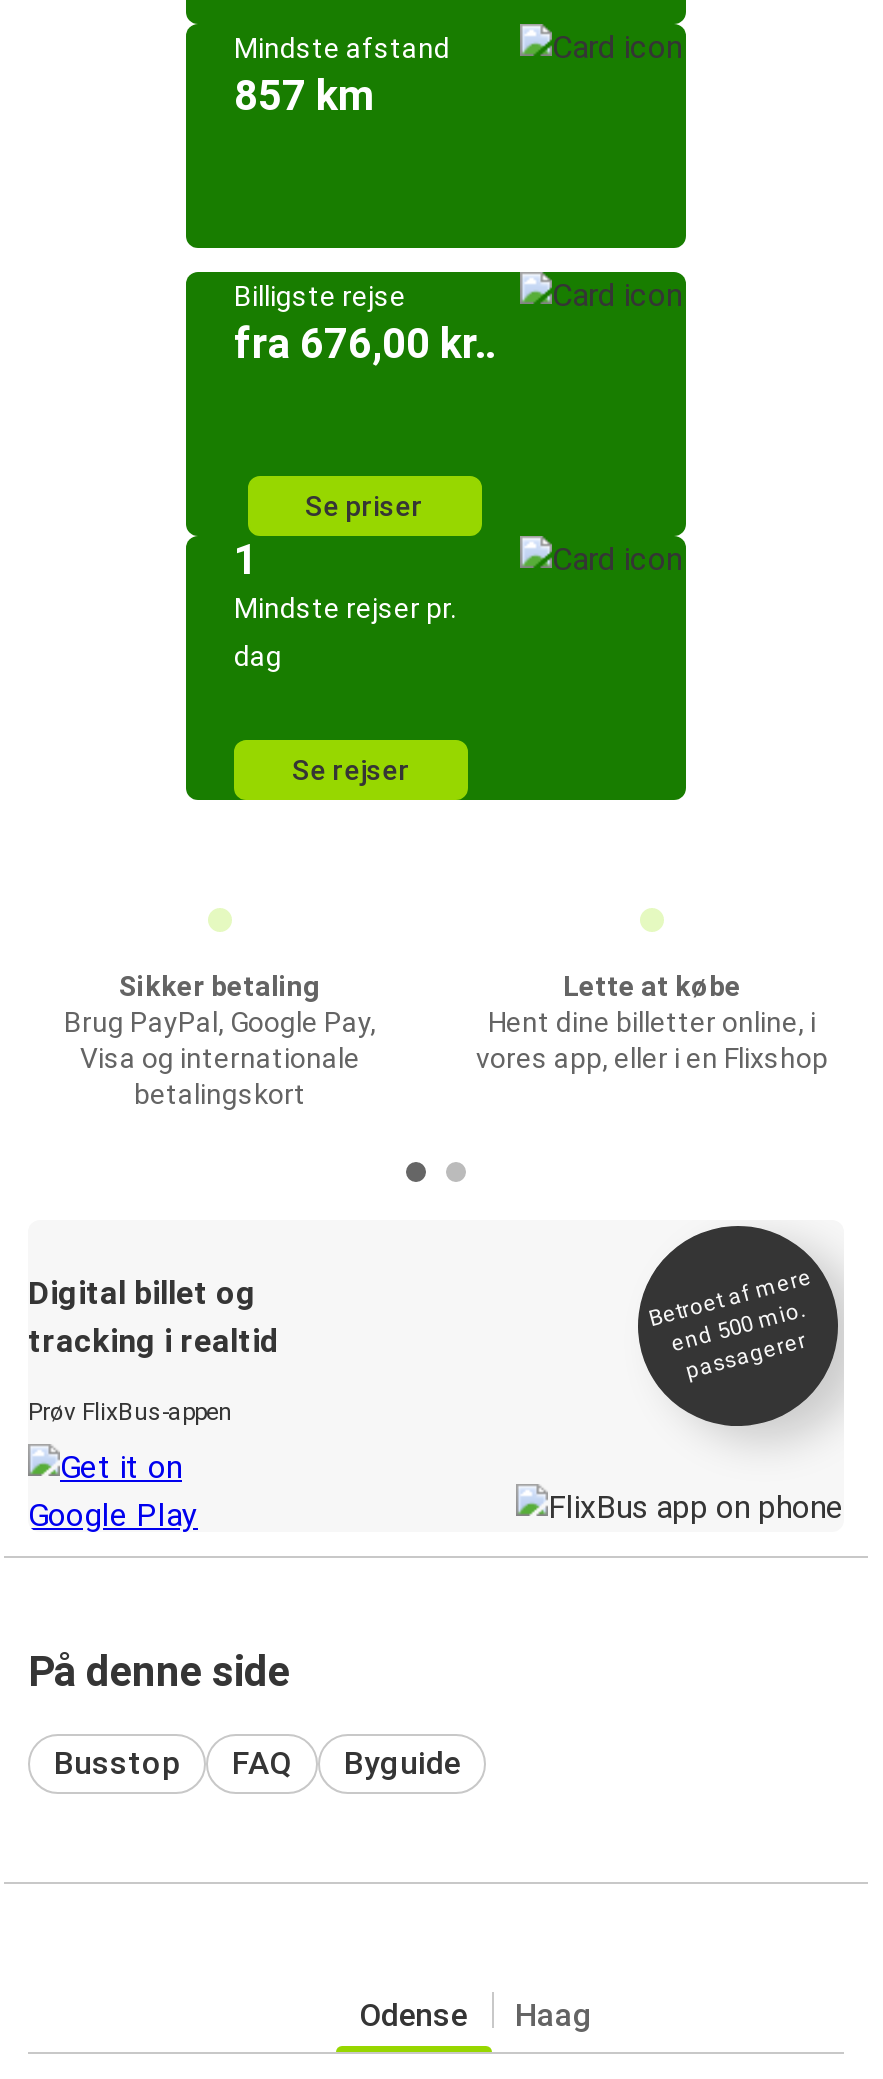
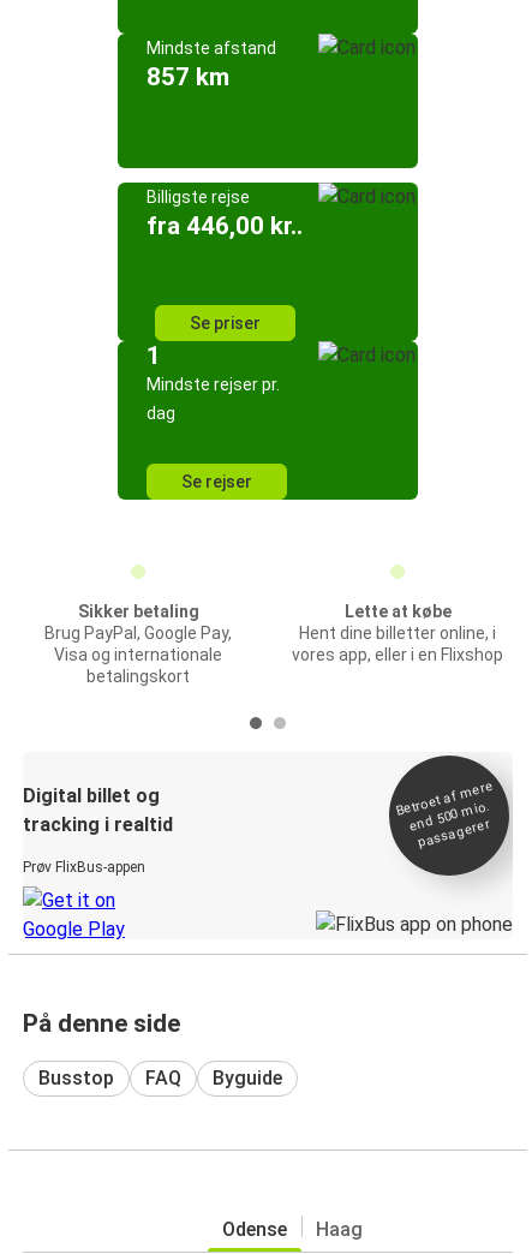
[234,320,494,368] fra 676,00 kr.. -> [147,211,303,240] fra 446,00 kr..

